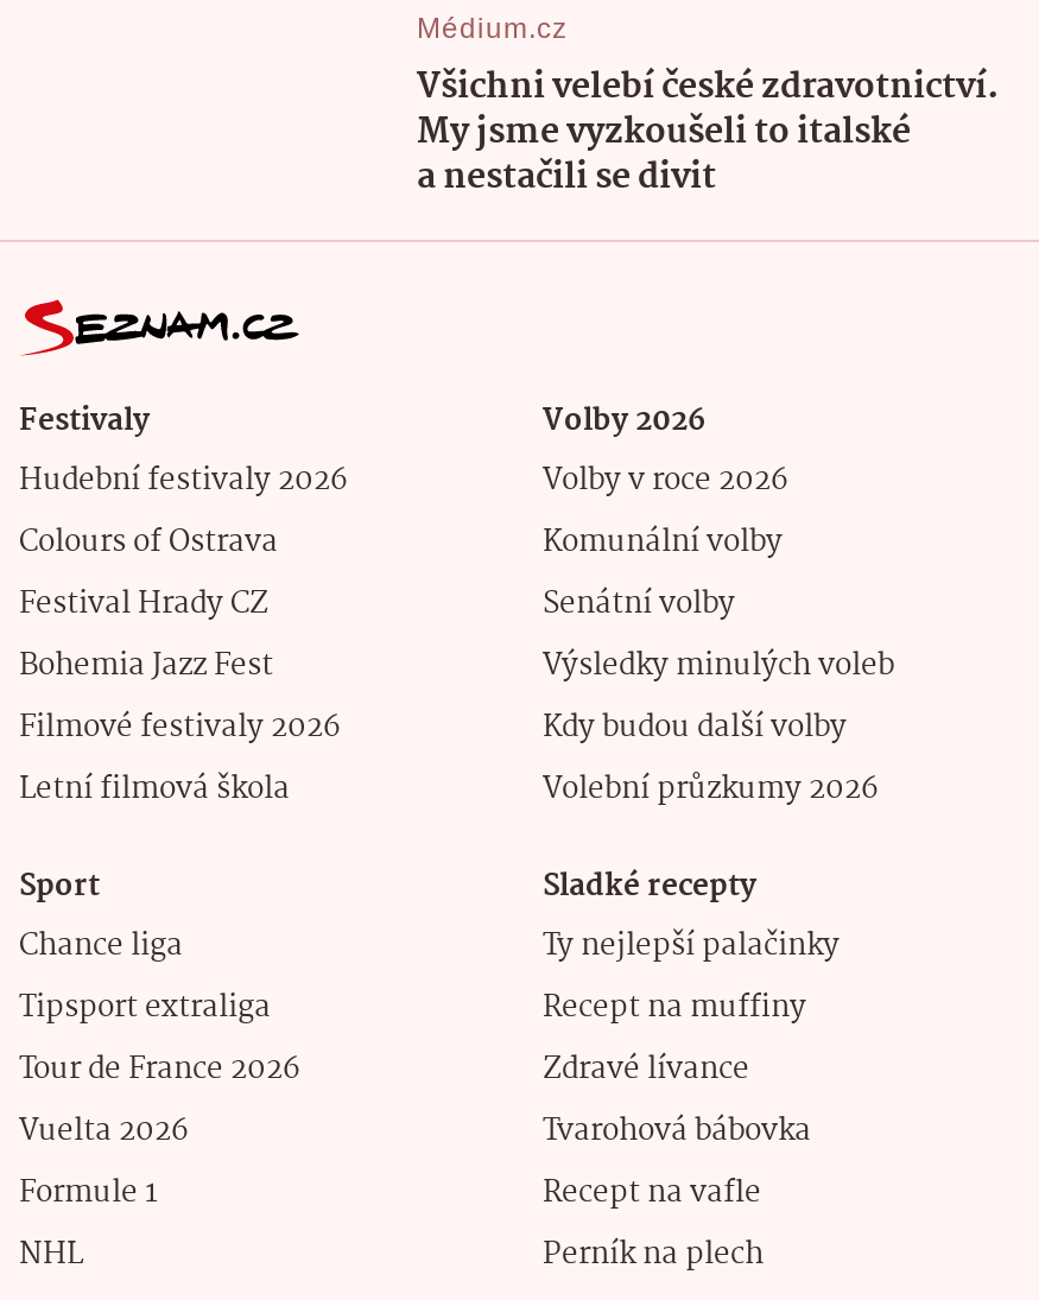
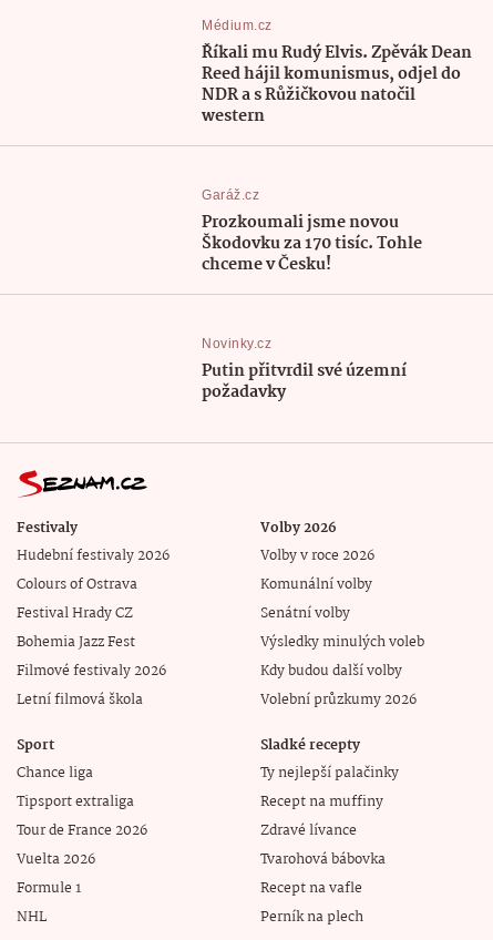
[417,58,999,205] Všichni velebí české zdravotnictví. | My jsme vyzkoušeli to italské | a nestačili se divit -> [202,40,473,406] Říkali mu Rudý Elvis. Zpěvák Dean | Reed hájil komunismus, odjel do | NDR a s Růžičkovou natočil | western | Garáž.cz | Prozkoumali jsme novou | Škodovku za 170 tisíc. Tohle | chceme v Česku! | Novinky.cz | Putin přitvrdil své územní | požadavky

